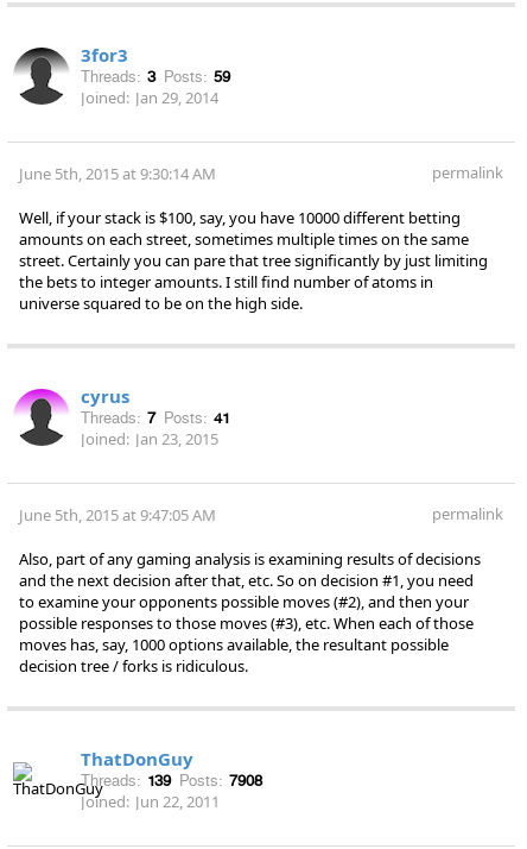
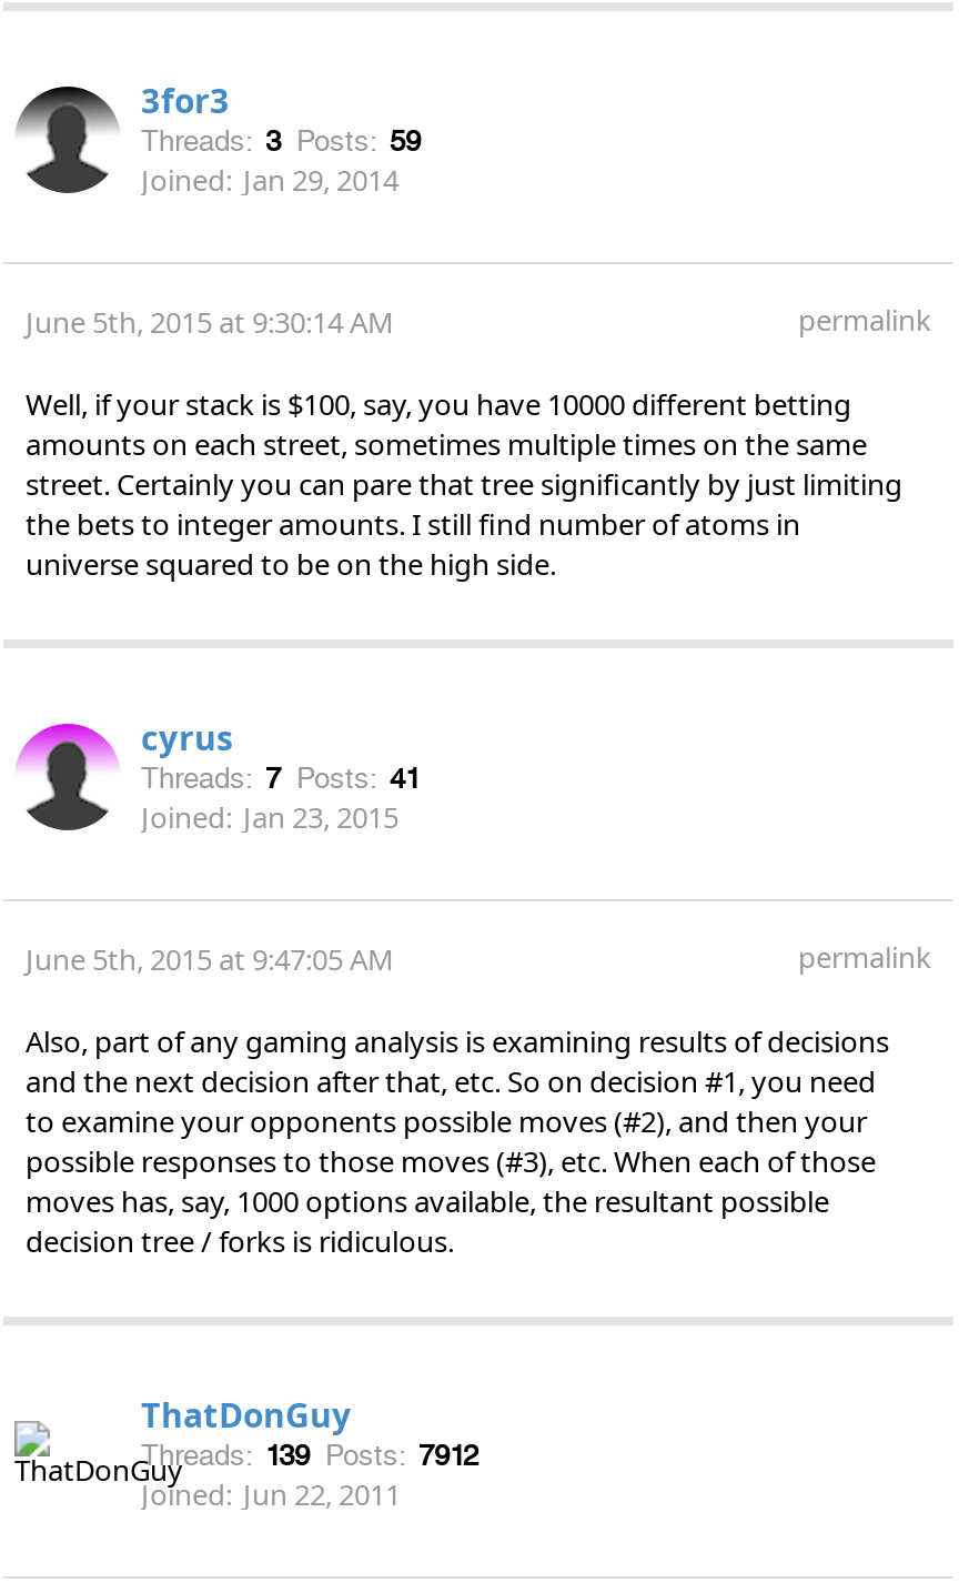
[81,772,262,789] Threads: 139 Posts: 7908 -> [141,1438,478,1472] Threads: 139 Posts: 7912

